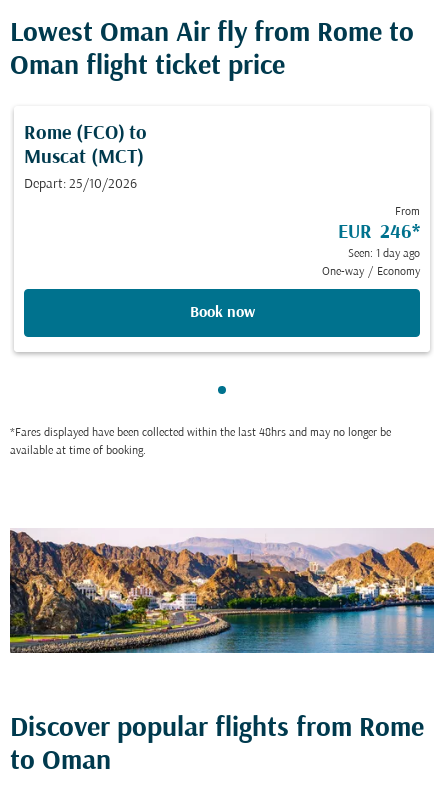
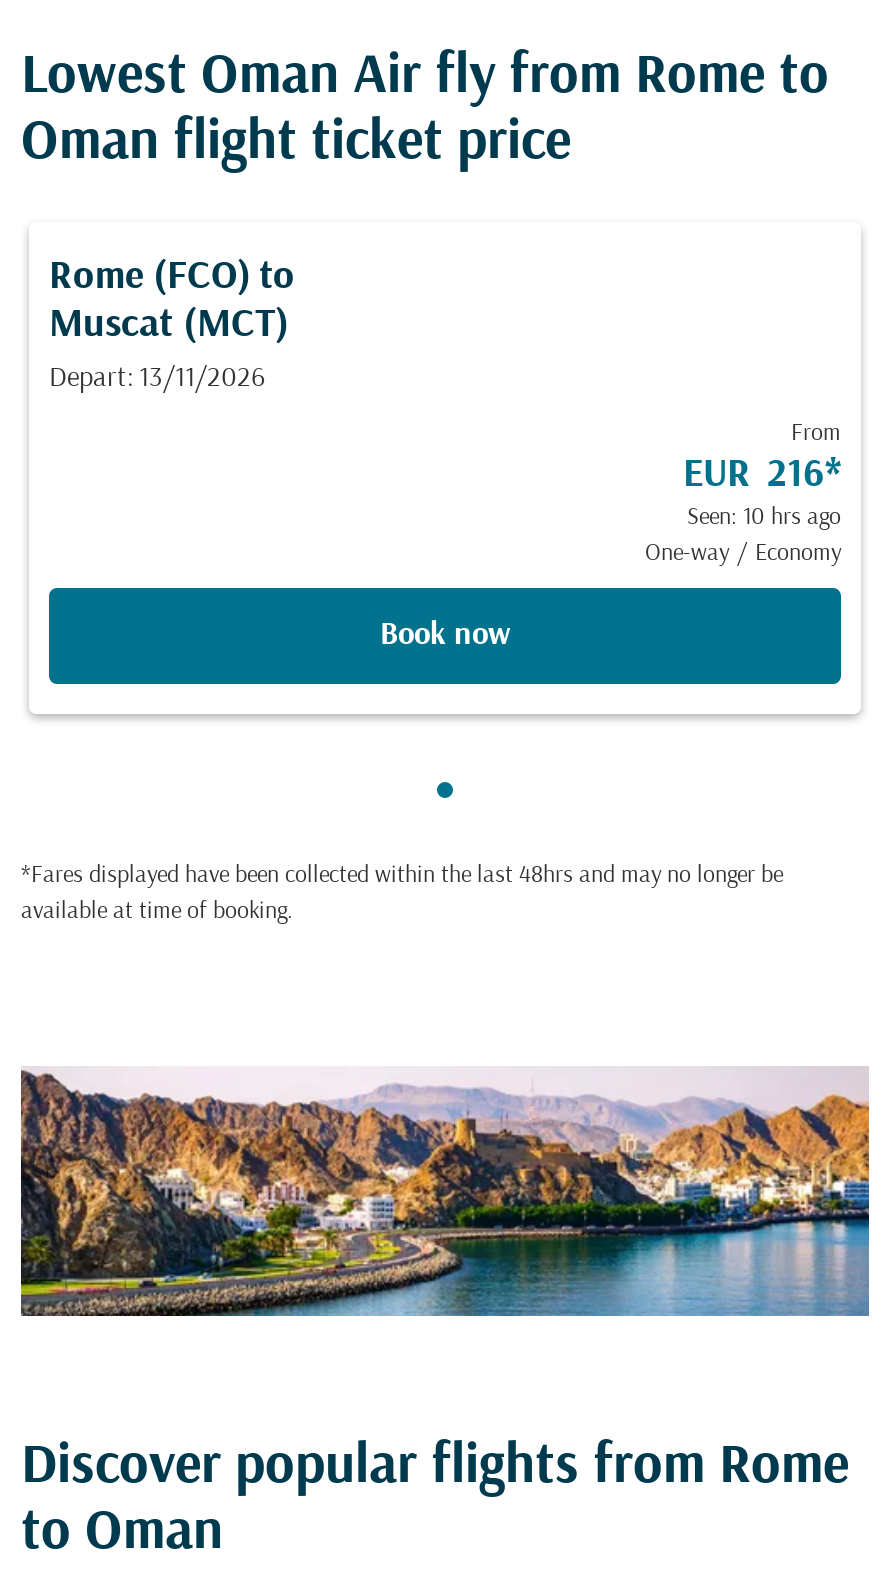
[24,177,137,192] Depart: 25/10/2026 -> [49,364,265,394] Depart: 13/11/2026
[338,222,420,244] EUR 246* -> [683,454,841,498] EUR 216*
[348,248,420,260] Seen: 1 day ago -> [687,506,841,530] Seen: 10 hrs ago

